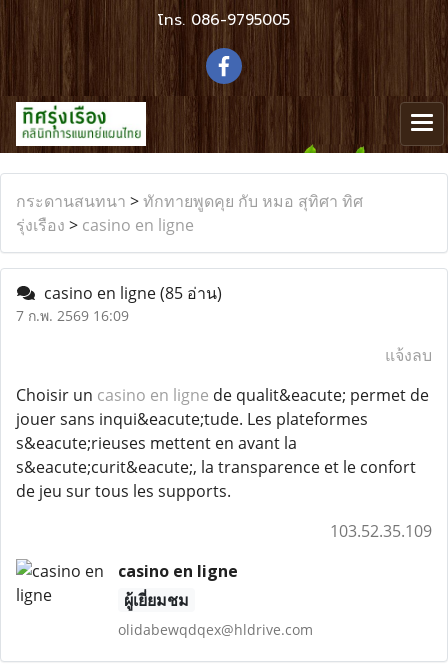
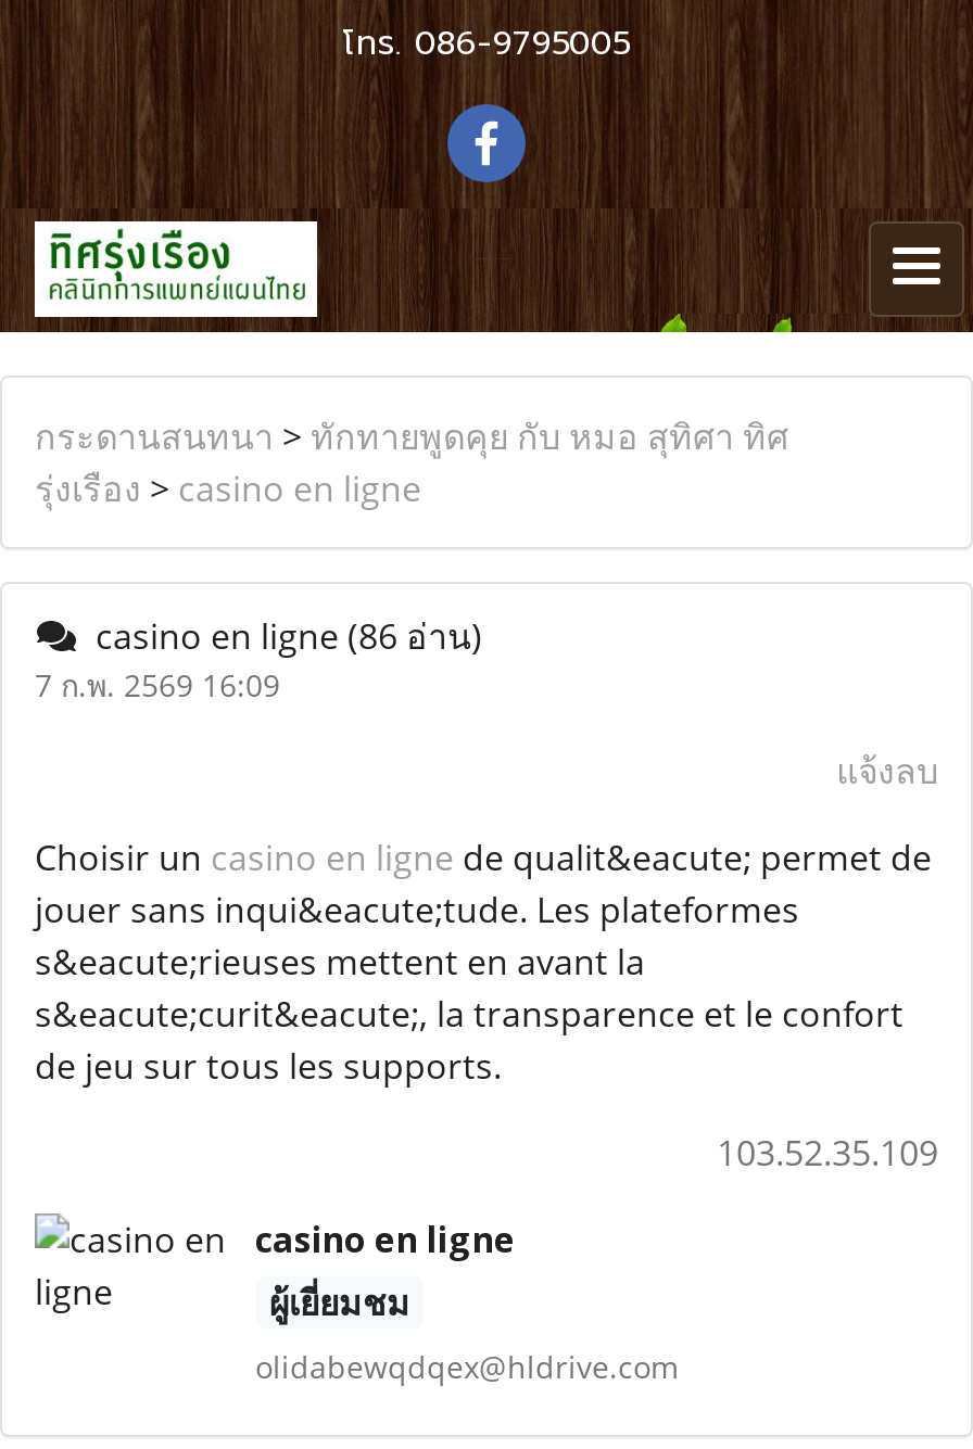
[36,282,222,304] casino en ligne (85 อ่าน) -> [78,612,482,660] casino en ligne (86 อ่าน)

